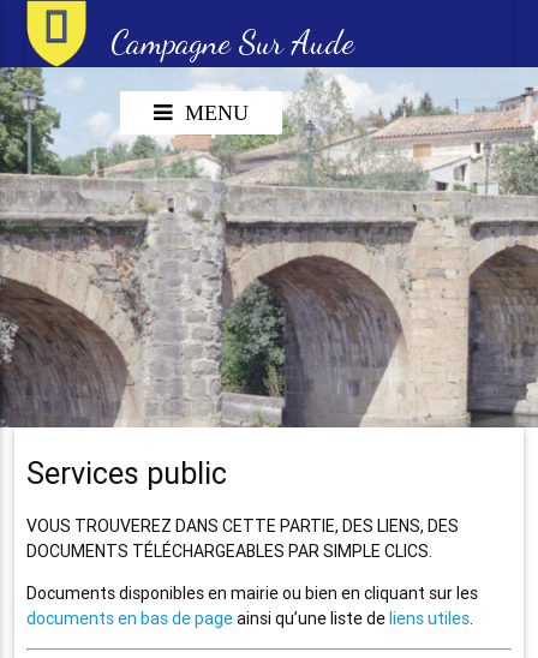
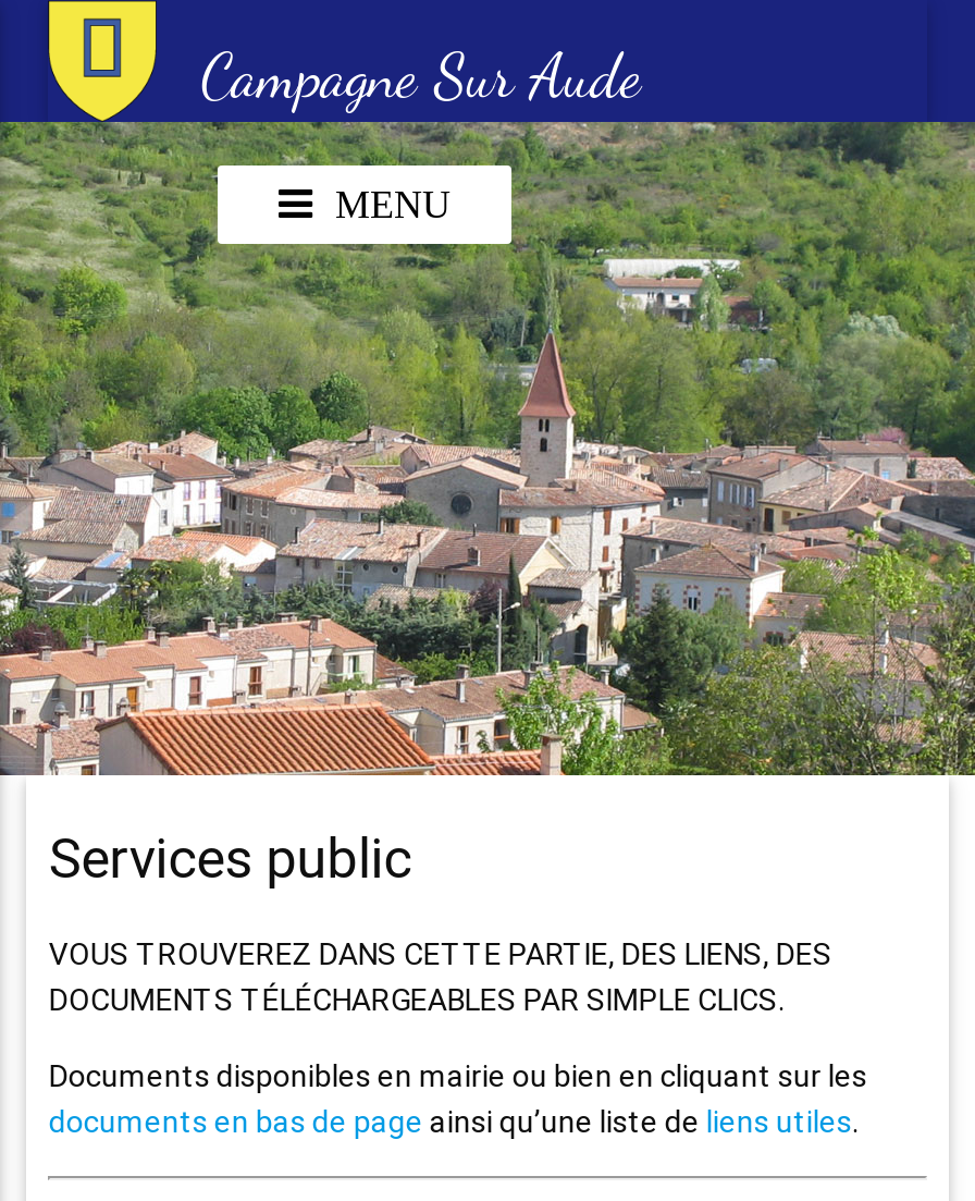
[4,66,534,429] [image] -> [7,120,968,775] [image]

